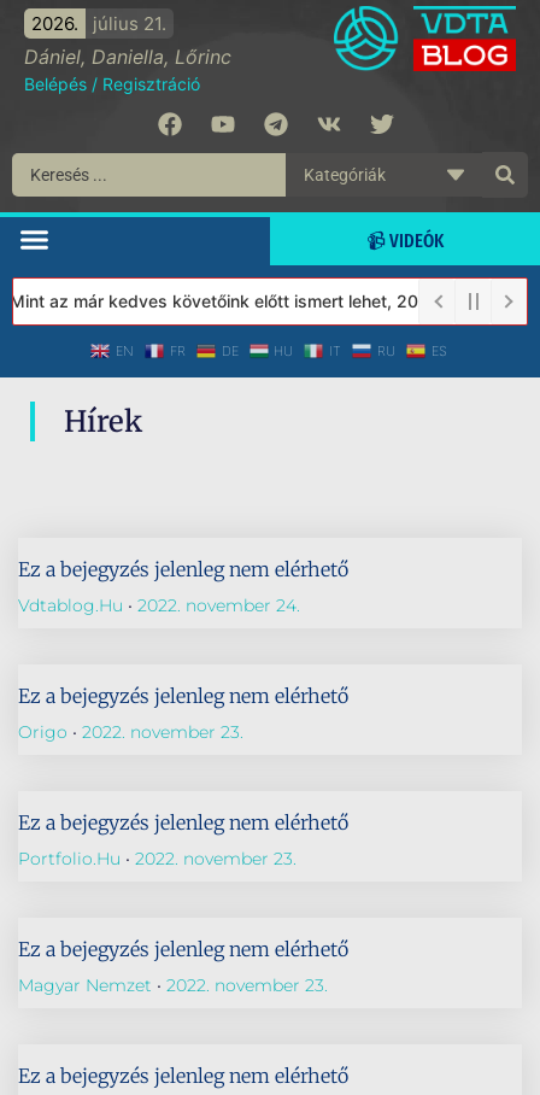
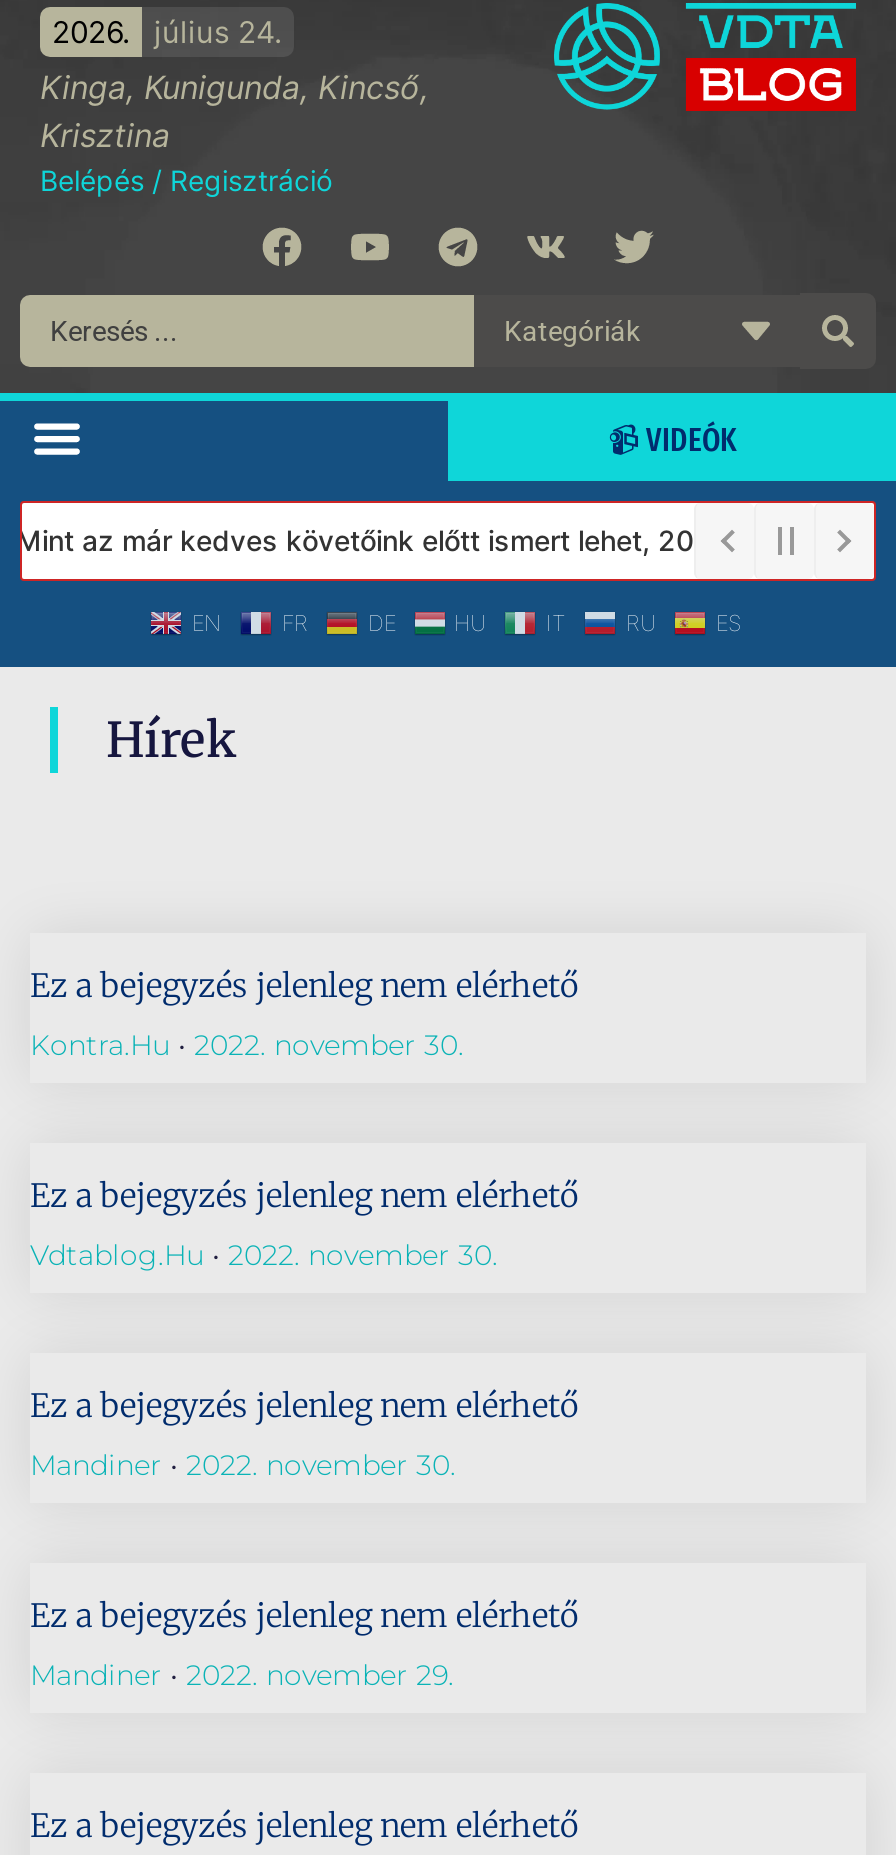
[24,12,231,69] július 21. | Dániel, Daniella, Lőrinc -> [40,13,428,155] július 24. | Kinga, Kunigunda, Kincső, | Krisztina
[18,595,300,616] Vdtablog.hu 2022. november 24. -> [30,1027,464,1063] Kontra.Hu 2022. november 30.
[18,721,243,743] Origo 2022. november 23. -> [30,1237,498,1273] Vdtablog.hu 2022. november 30.
[18,848,297,869] Portfolio.hu 2022. november 23. -> [30,1447,456,1483] Mandiner 2022. november 30.
[18,974,328,996] Magyar Nemzet 2022. november 23. -> [30,1657,454,1693] Mandiner 2022. november 29.

